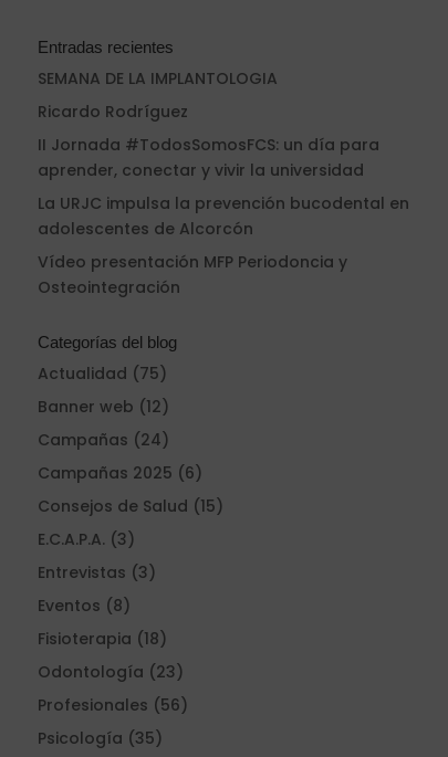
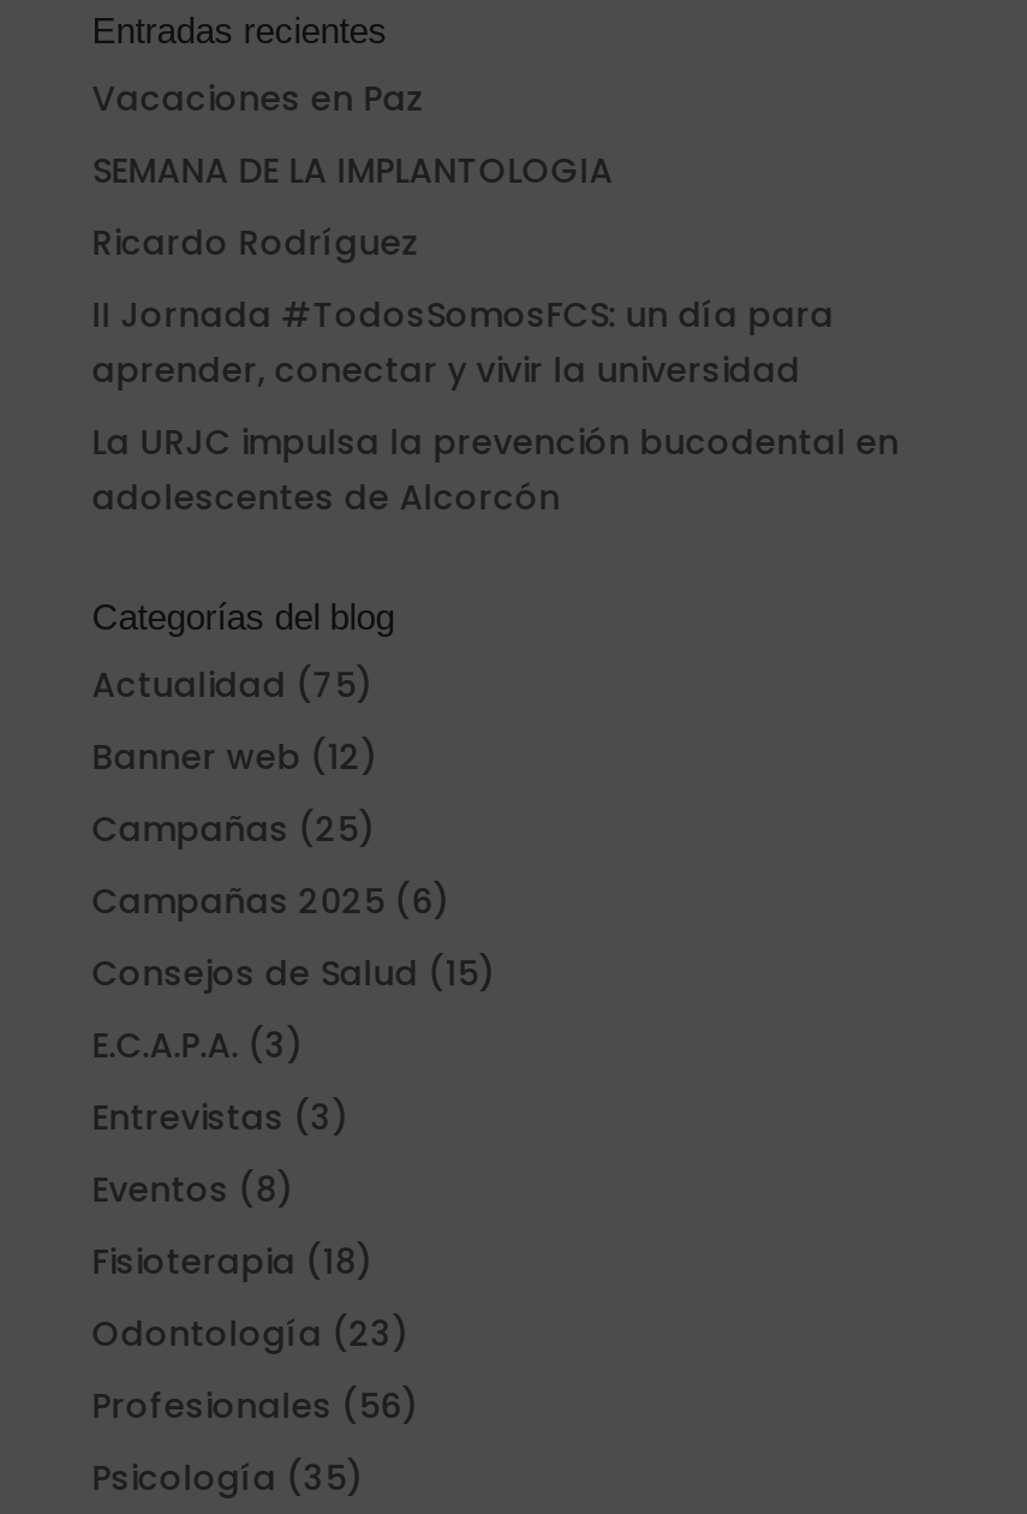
none -> [92,75,424,124] Vacaciones en Paz
moved [37,68,409,240] -> [92,148,899,522]: SEMANA DE LA IMPLANTOLOGIA | Ricardo Rodríguez | II Jornada #TodosSomosFCS: un día para | aprender, conectar y vivir la universidad | La URJC impulsa la prevención bucodental en | adolescentes de Alcorcón
[37,251,347,299] Vídeo presentación MFP Periodoncia y | Osteointegración -> none
[37,429,169,451] Campañas (24) -> [92,806,375,854] Campañas (25)

